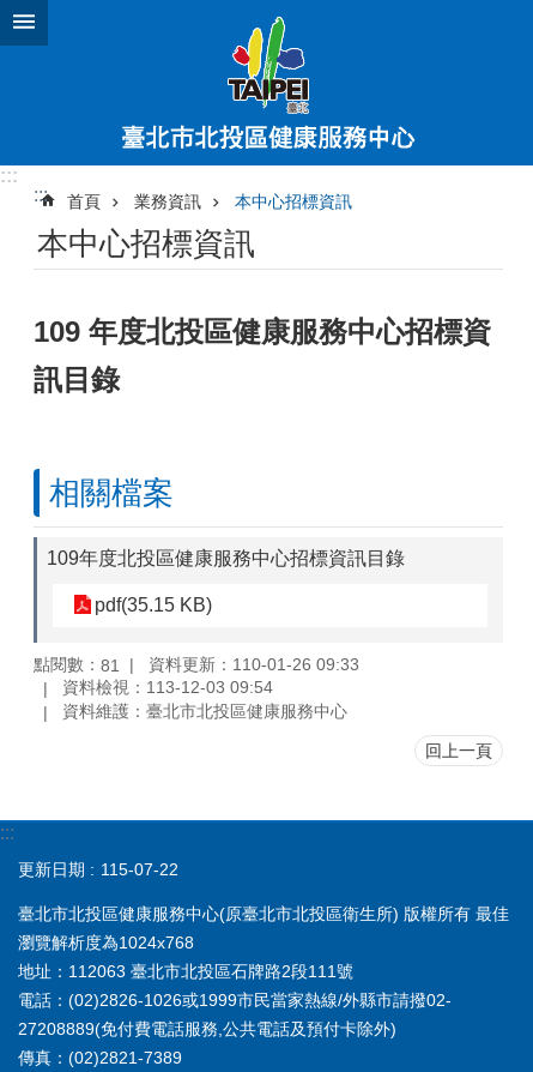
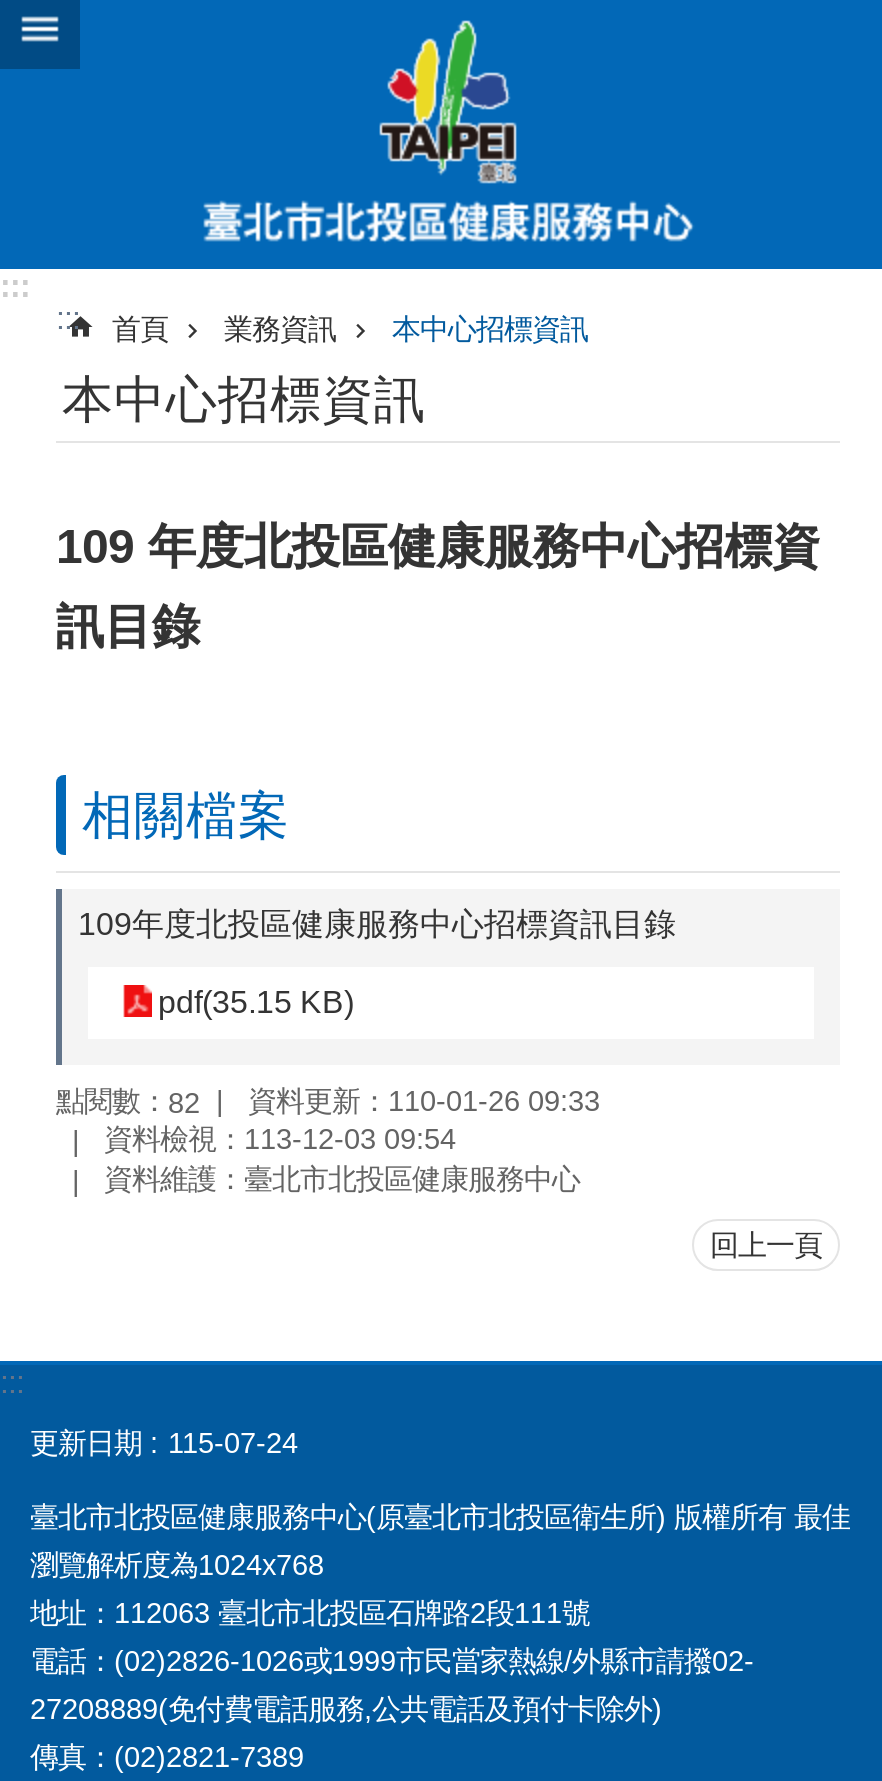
[34,654,359,675] 點閱數：81 資料更新：110-01-26 09:33 -> [56,1084,600,1119] 點閱數：82 資料更新：110-01-26 09:33
[18,860,178,879] 更新日期 115-07-22 -> [30,1427,298,1459] 更新日期 115-07-24

